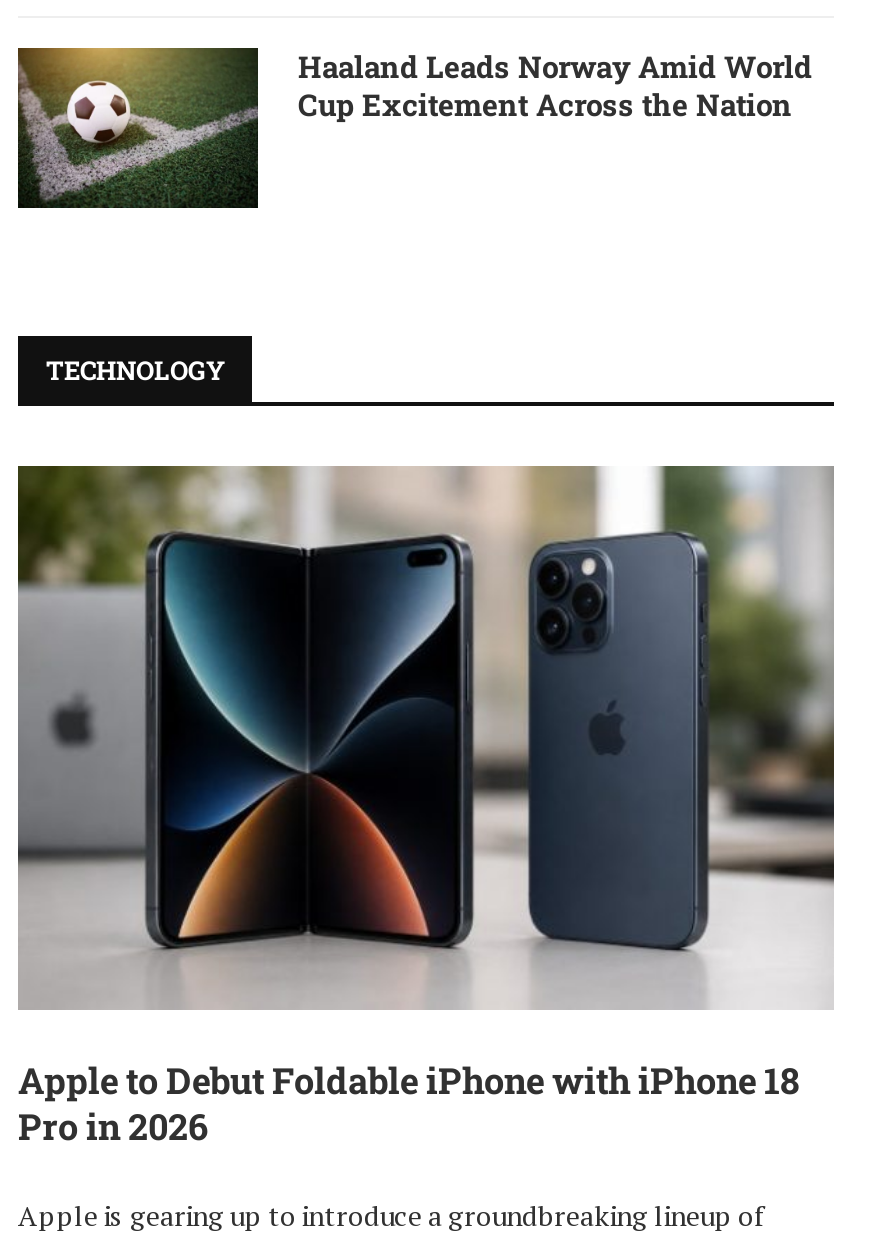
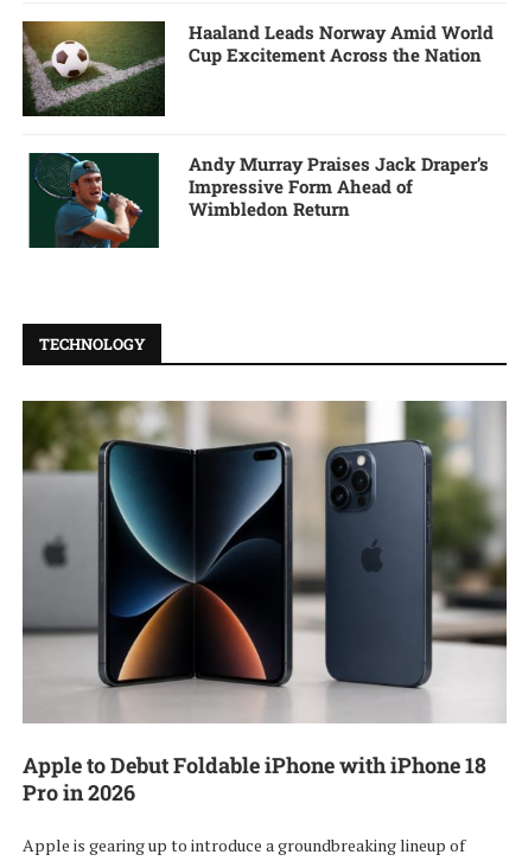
none -> [23,151,489,249] [image] | Andy Murray Praises Jack Draper’s | Impressive Form Ahead of | Wimbledon Return

